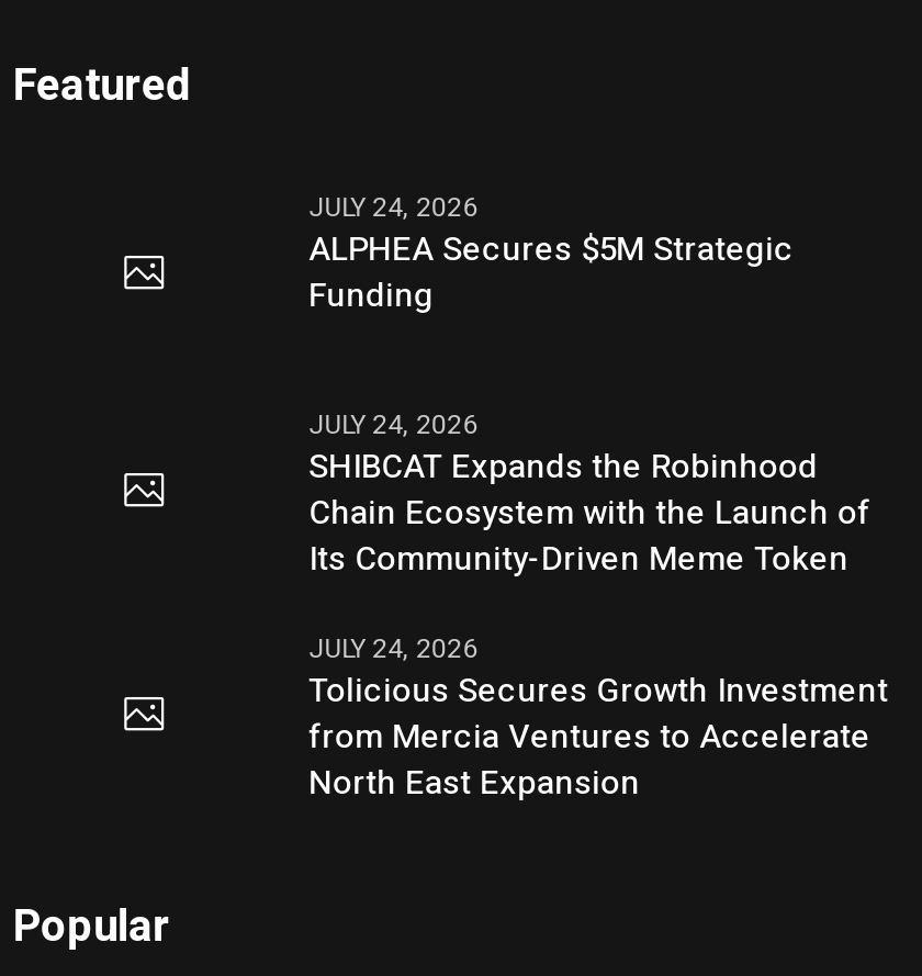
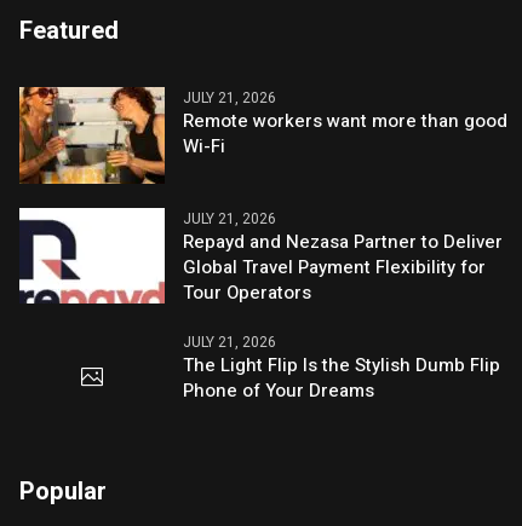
none -> [18,86,166,185] [image]
none -> [18,207,166,305] [image]
[309,188,794,320] JULY 24, 2026 | ALPHEA Secures $5M Strategic | Funding -> [183,87,508,160] JULY 21, 2026 | Remote workers want more than good | Wi-Fi
[309,406,871,584] JULY 24, 2026 | SHIBCAT Expands the Robinhood | Chain Ecosystem with the Launch of | Its Community-Driven Meme Token -> [183,207,503,305] JULY 21, 2026 | Repayd and Nezasa Partner to Deliver | Global Travel Payment Flexibility for | Tour Operators
[309,630,888,808] JULY 24, 2026 | Tolicious Secures Growth Investment | from Mercia Ventures to Accelerate | North East Expansion -> [183,331,500,403] JULY 21, 2026 | The Light Flip Is the Stylish Dumb Flip | Phone of Your Dreams

